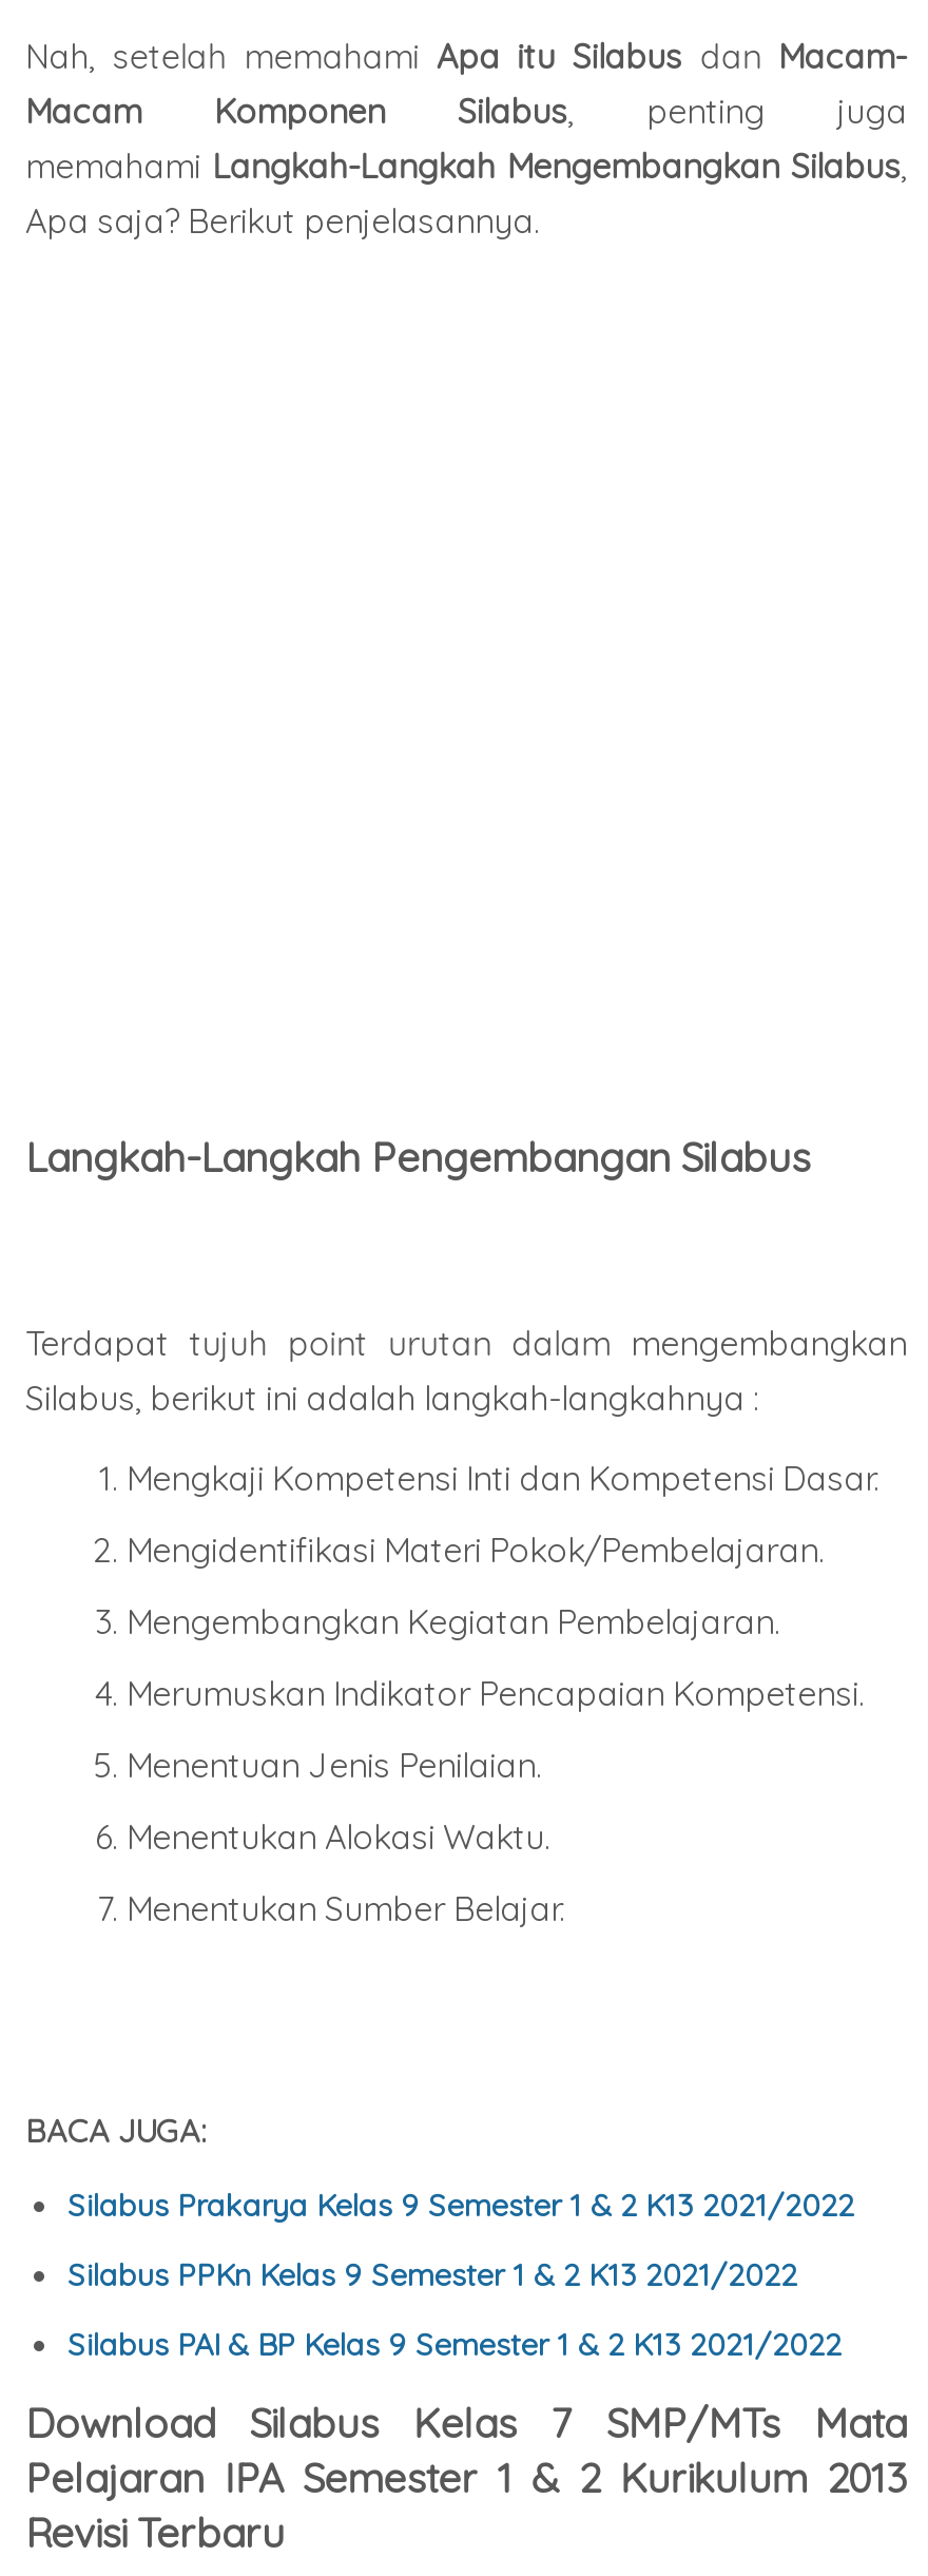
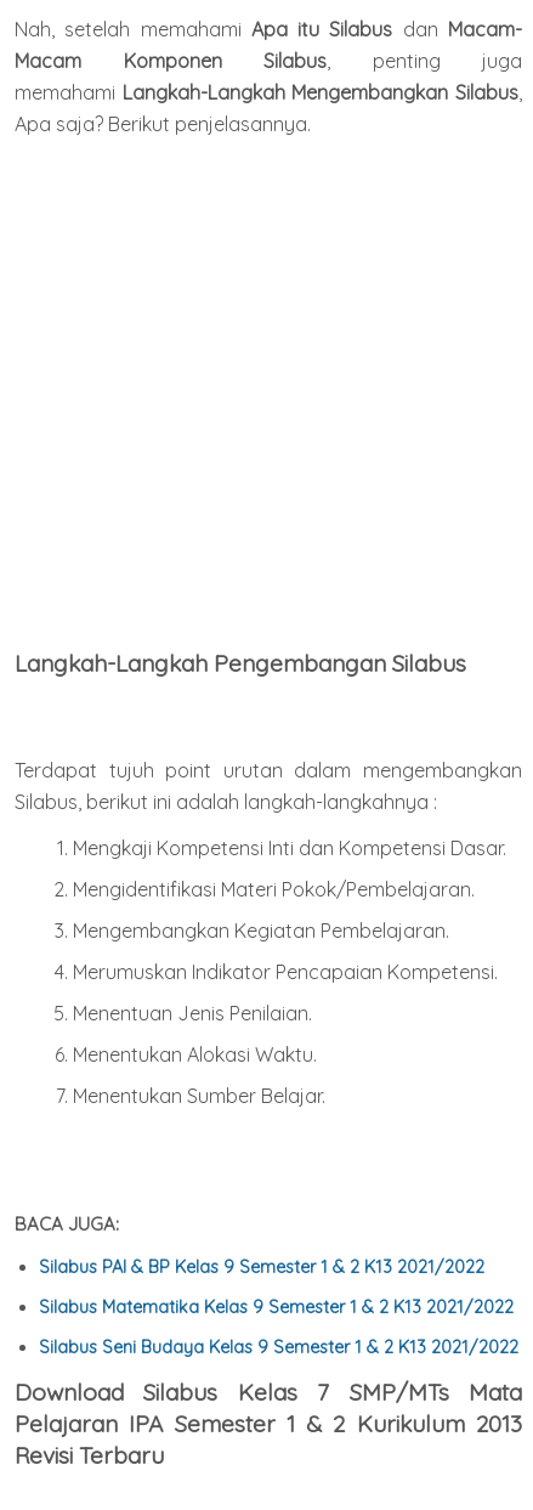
[67,2187,854,2295] Silabus Prakarya Kelas 9 Semester 1 & 2 K13 2021/2022 | Silabus PPKn Kelas 9 Semester 1 & 2 K13 2021/2022 -> none
moved [67,2326,842,2364] -> [39,1256,484,1278]: Silabus PAI & BP Kelas 9 Semester 1 & 2 K13 2021/2022
none -> [39,1296,518,1358] Silabus Matematika Kelas 9 Semester 1 & 2 K13 2021/2022 | Silabus Seni Budaya Kelas 9 Semester 1 & 2 K13 2021/2022

